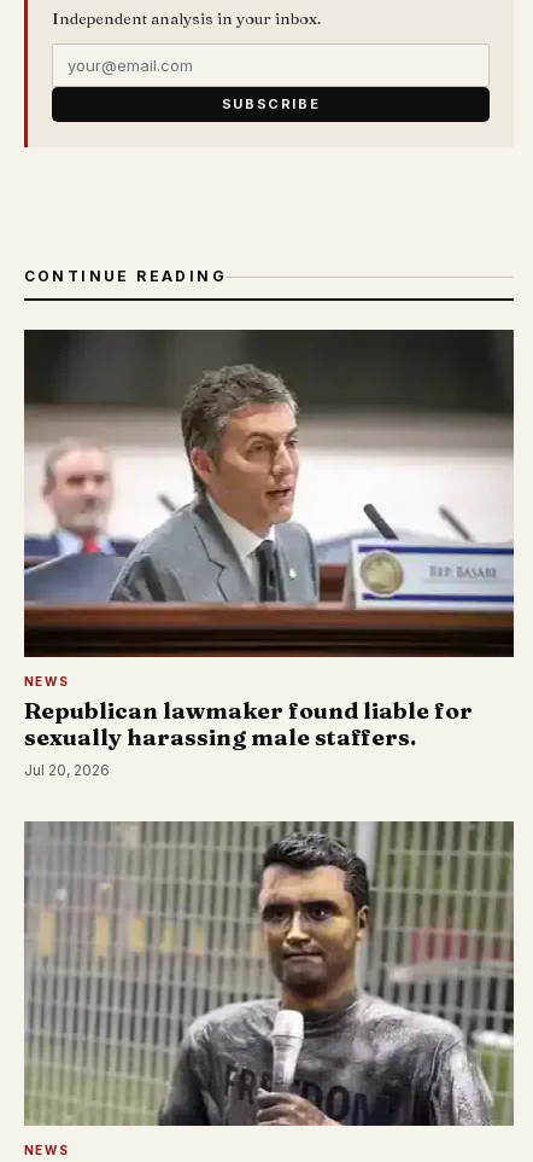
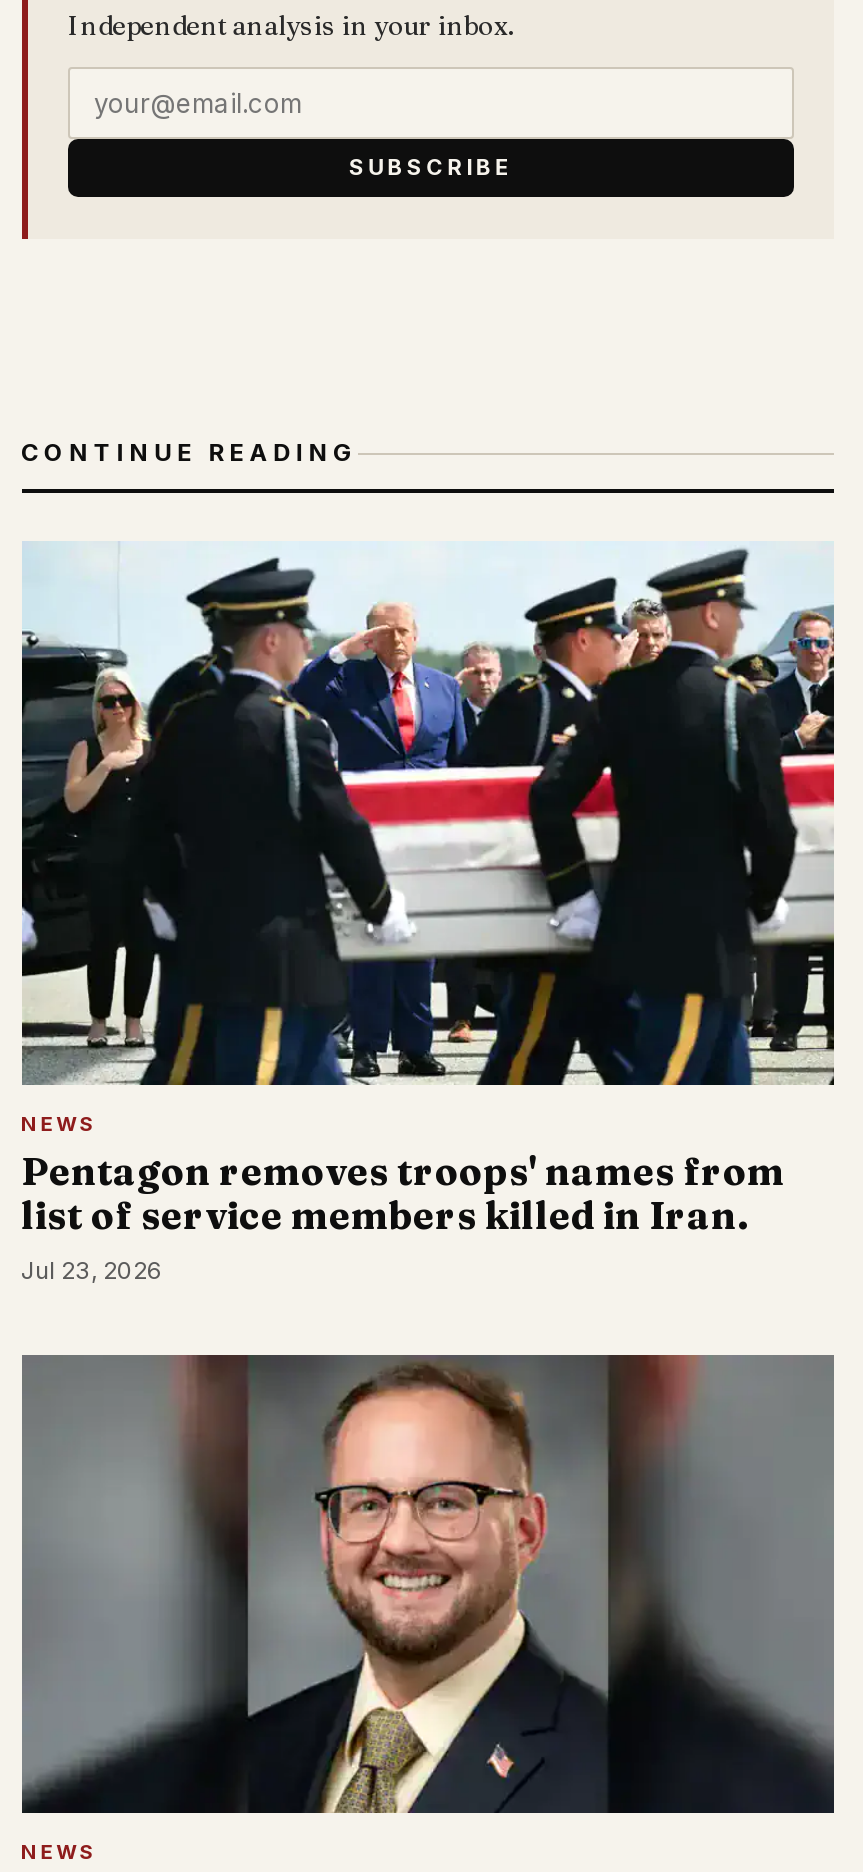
[23,329,515,779] [image] | Republican lawmaker found liable for | sexually harassing male staffers. | Jul 20, 2026 -> [20,541,836,1285] [image] | Pentagon removes troops' names from | list of service members killed in Iran. | Jul 23, 2026
[24,820,515,1127] [image] -> [22,1353,834,1815] [image]

